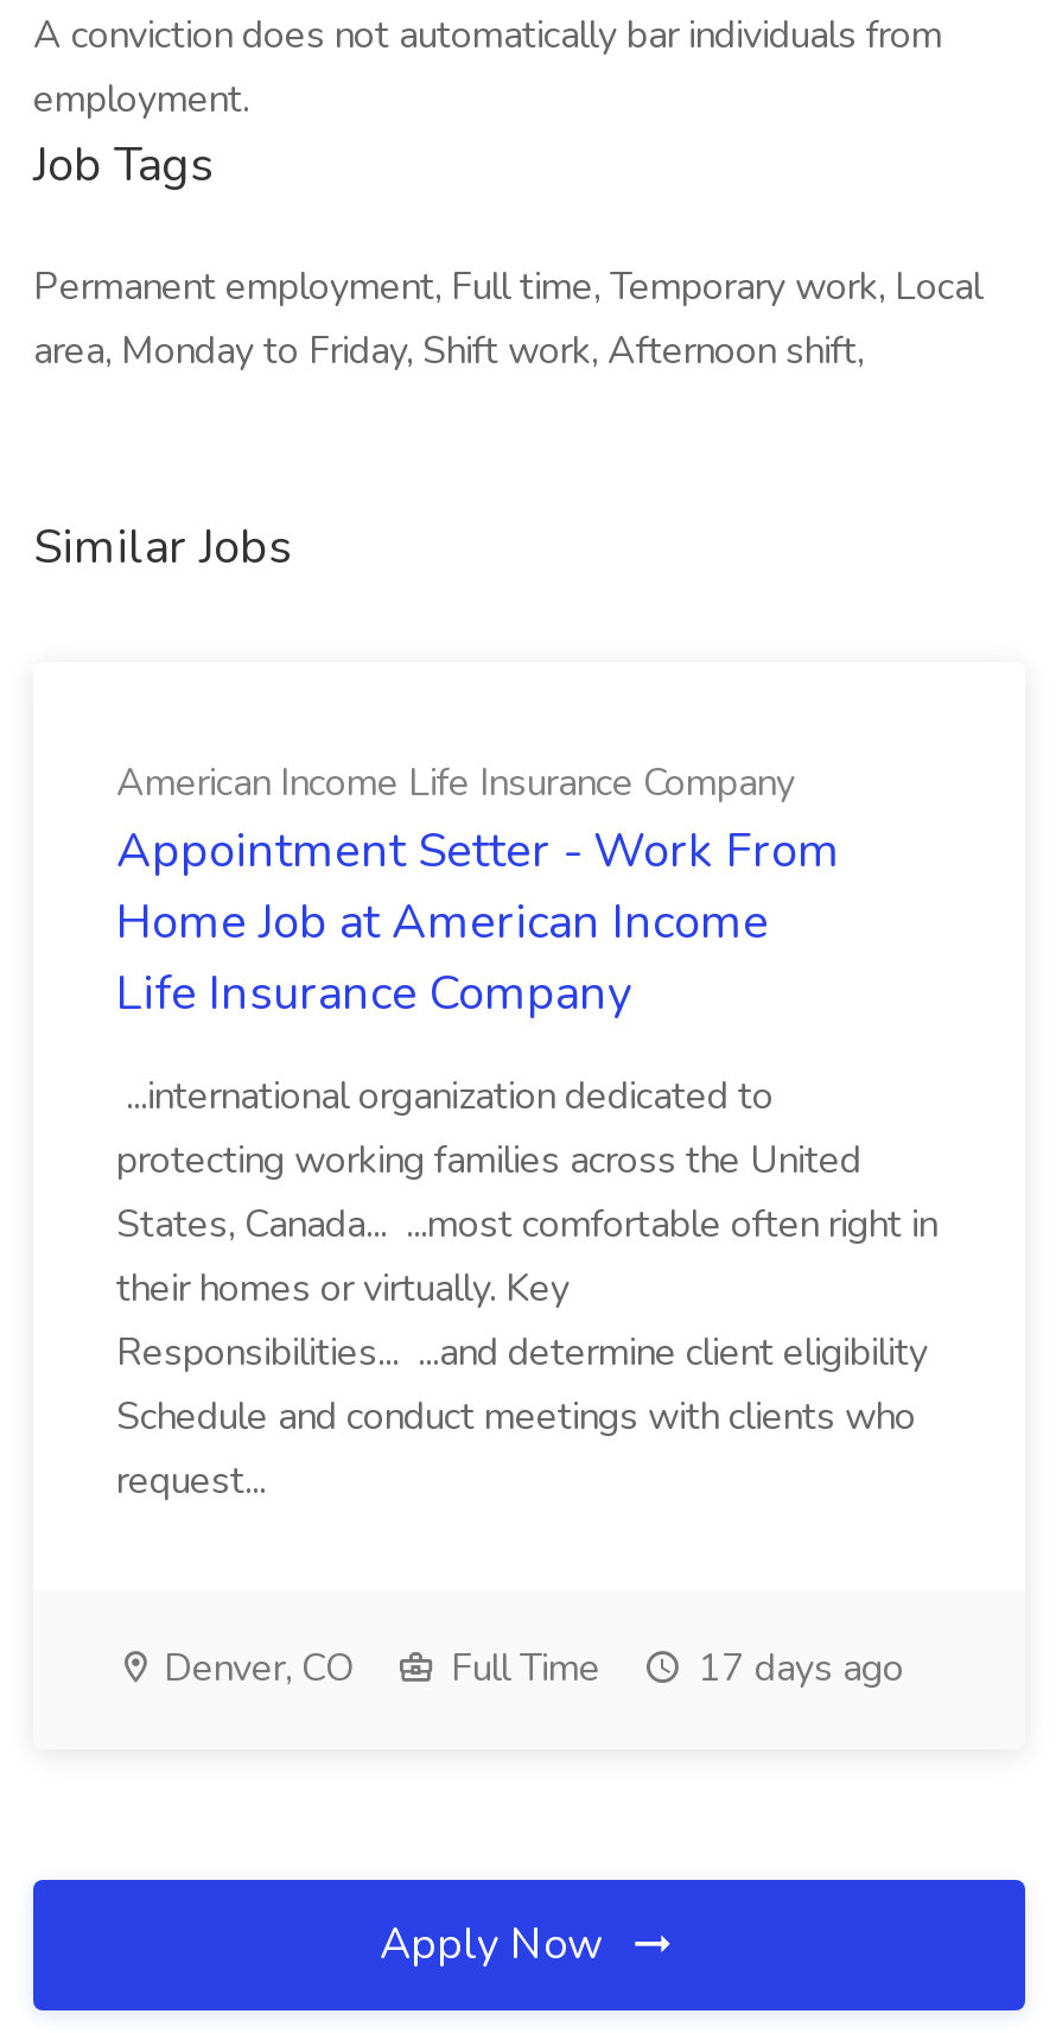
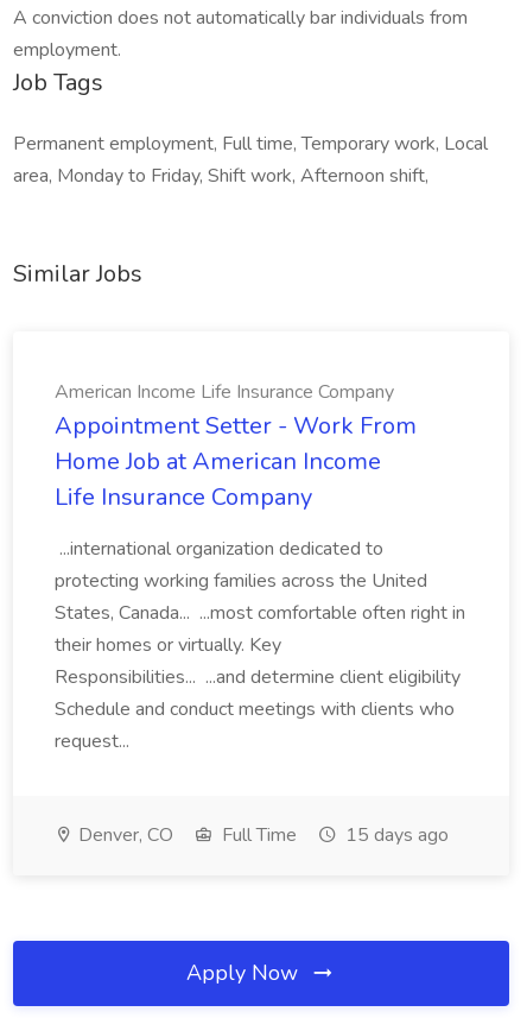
[154,1643,904,1695] Denver, CO Full Time 17 days ago -> [74,822,449,848] Denver, CO Full Time 15 days ago

